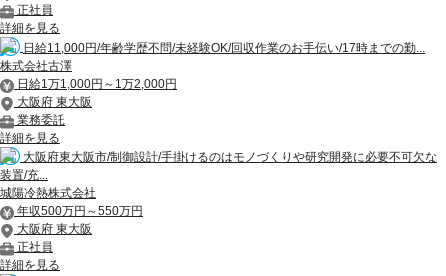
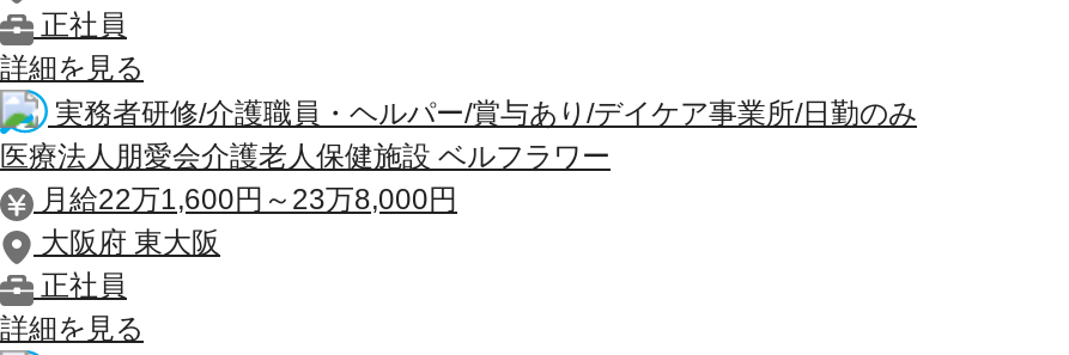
[0,41,437,218] 日給11,000円/年齢学歴不問/未経験OK/回収作業のお手伝い/17時までの勤... | 株式会社古澤 | 日給1万1,000円～1万2,000円 | 大阪府 東大阪 | 業務委託 | 詳細を見る | 大阪府東大阪市/制御設計/手掛けるのはモノづくりや研究開発に必要不可欠な | 装置/充... | 城陽冷熱株式会社 | 年収500万円～550万円 -> [0,97,917,217] 実務者研修/介護職員・ヘルパー/賞与あり/デイケア事業所/日勤のみ | 医療法人朋愛会介護老人保健施設 ベルフラワー | 月給22万1,600円～23万8,000円

